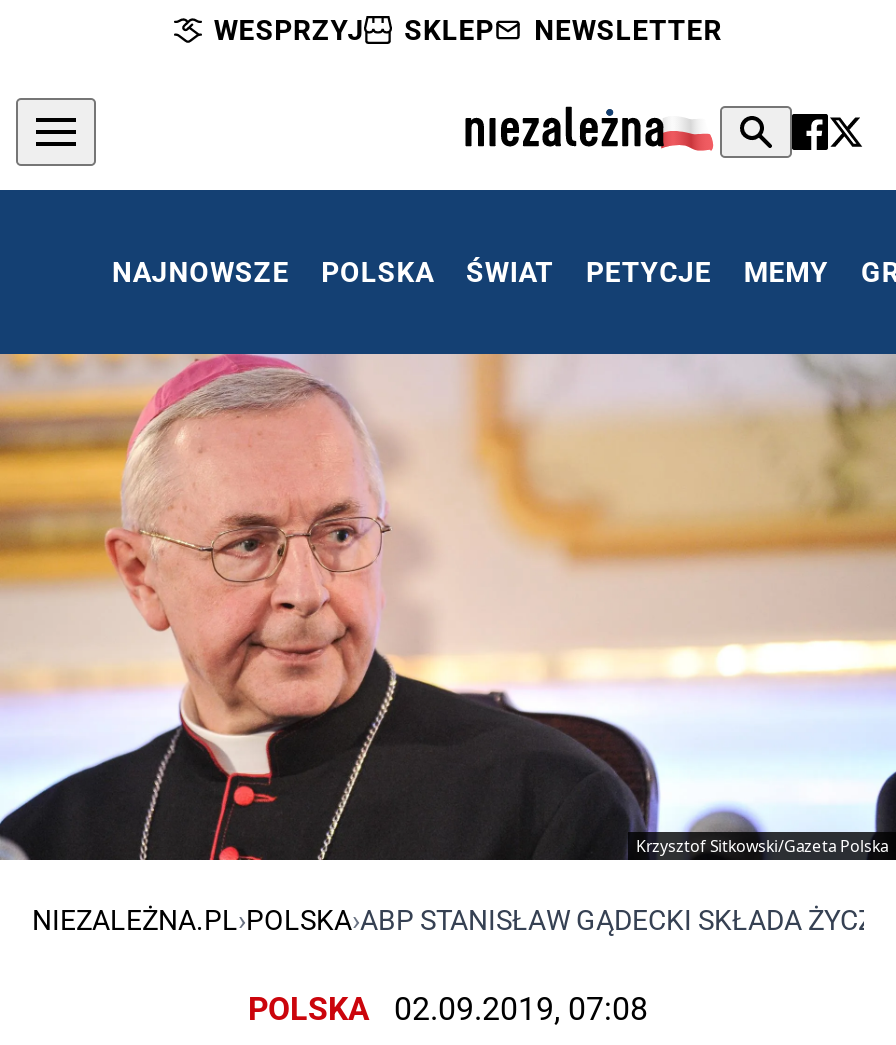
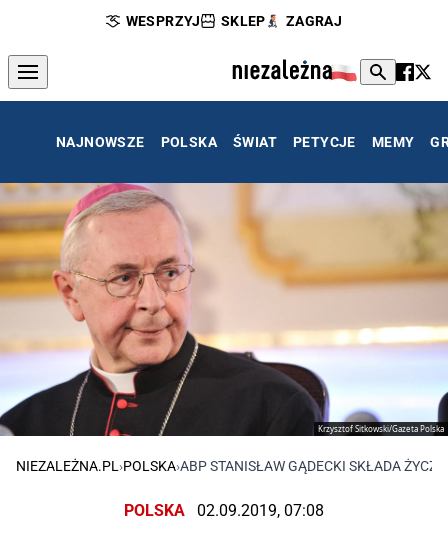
[534,14,722,46] NEWSLETTER -> [286,13,342,29] ZAGRAJ

